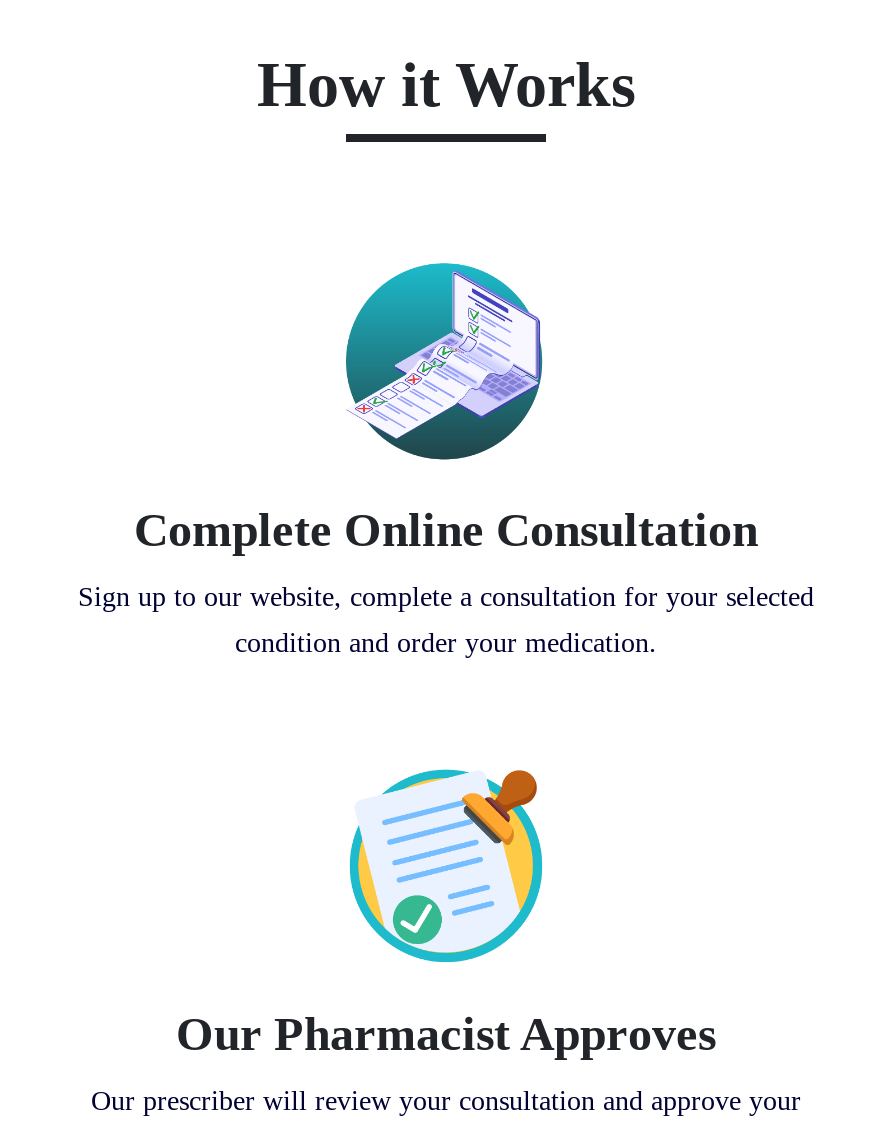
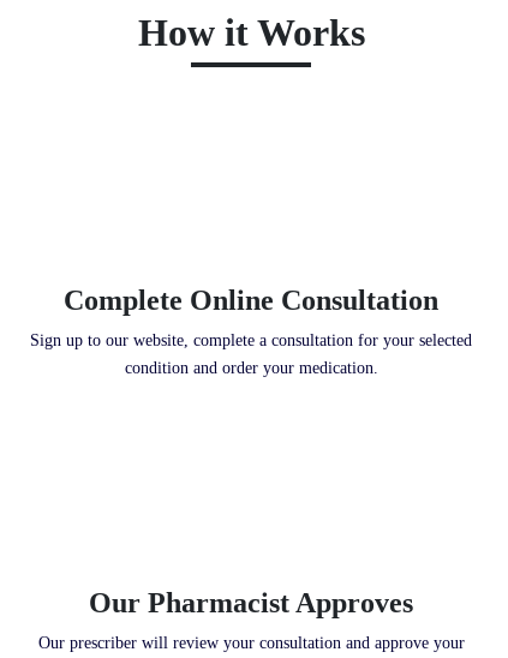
[344,260,544,462] [image] -> none
[348,768,544,964] [image] -> none

